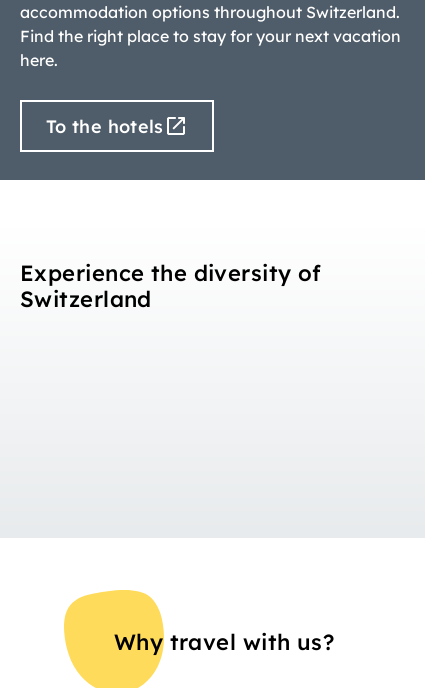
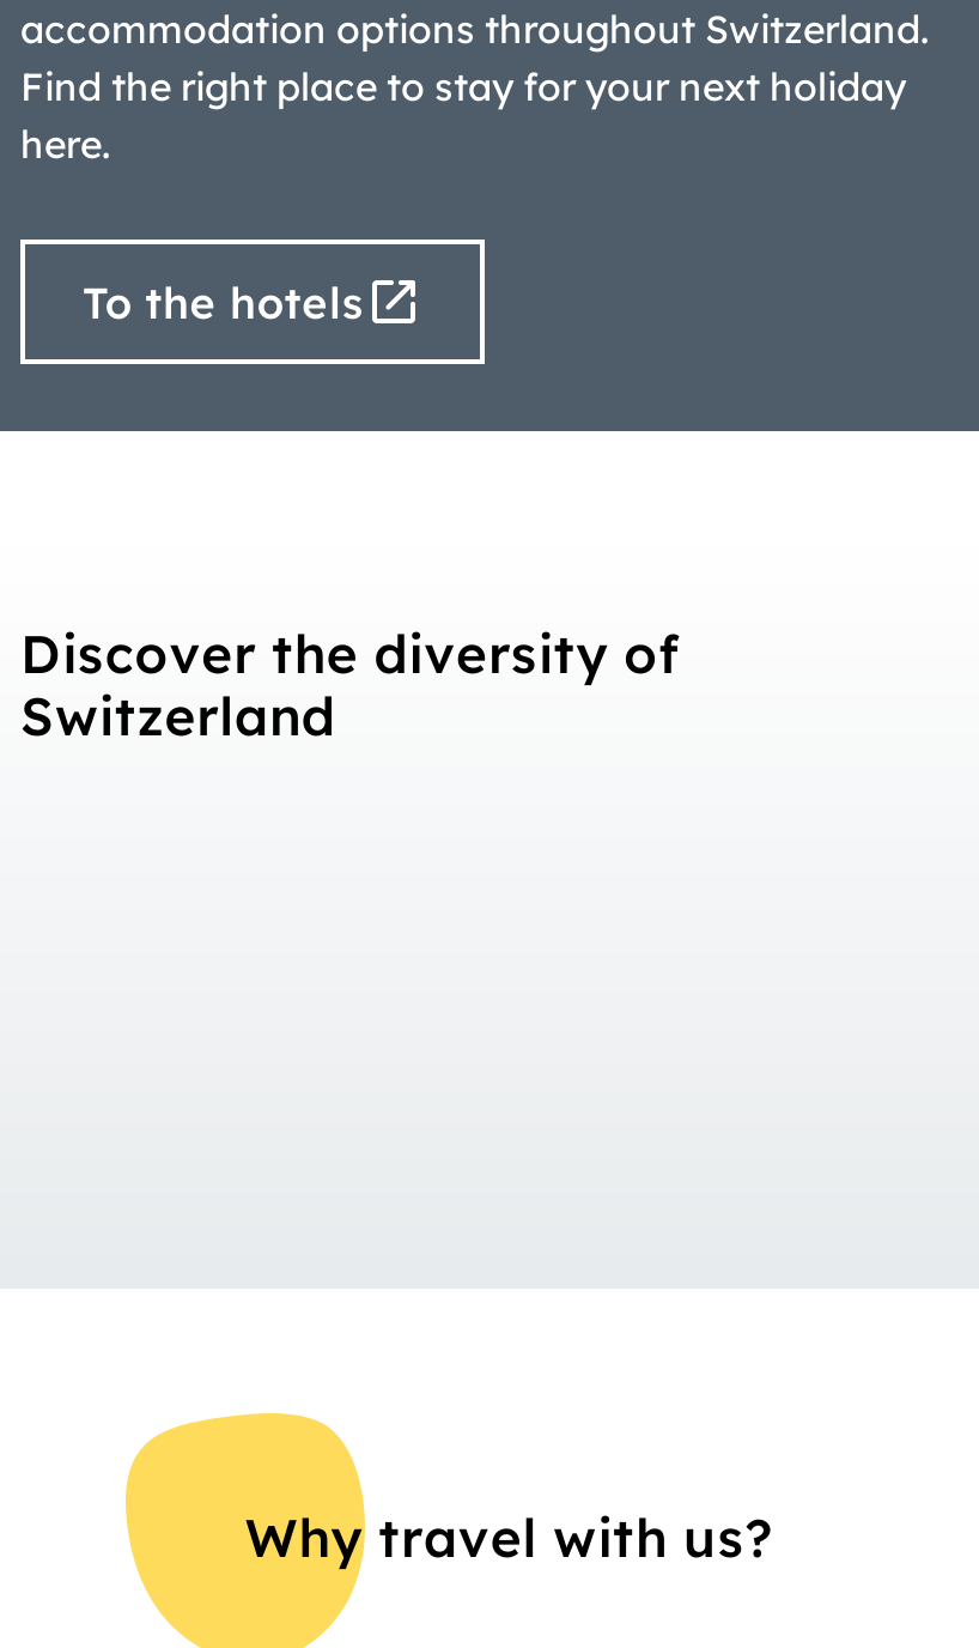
[20,26,401,46] Find the right place to stay for your next vacation -> [20,63,906,111] Find the right place to stay for your next holiday
[20,259,322,287] Experience the diversity of -> [20,621,681,688] Discover the diversity of

